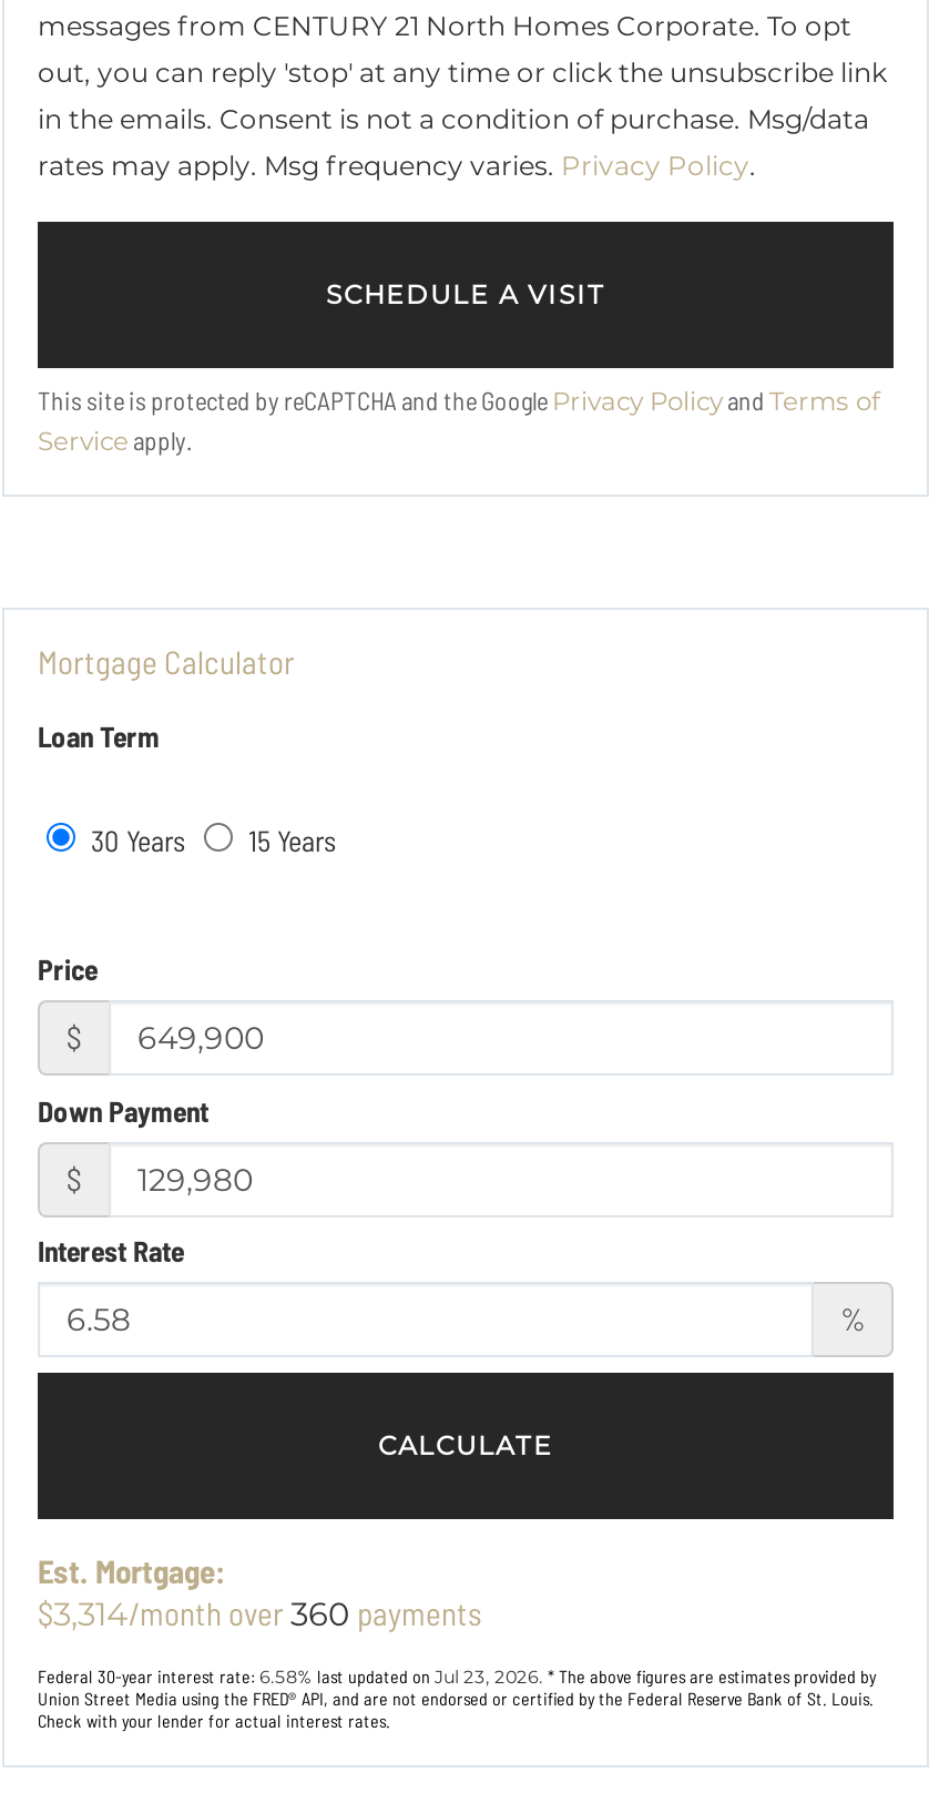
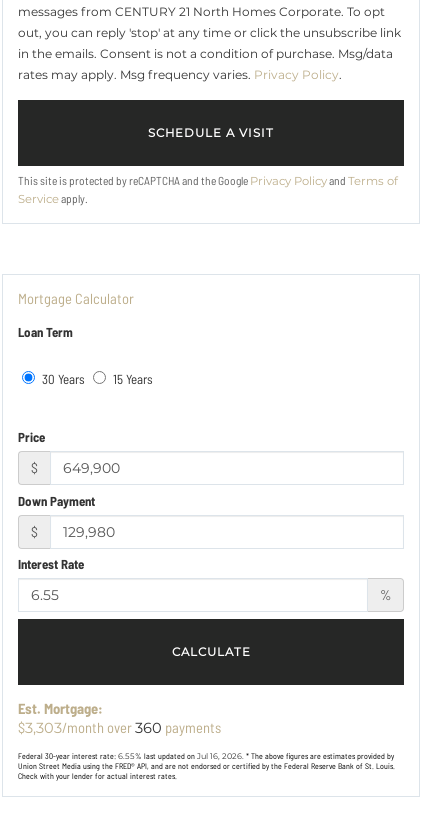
[38,1592,481,1634] $3,314/month over 360 payments -> [18,718,221,737] $3,303/month over 360 payments
[38,1665,876,1687] Federal 30-year interest rate: 6.58% last updated on Jul 23, 2026. * The above figures are estimates provided by -> [18,751,394,761] Federal 30-year interest rate: 6.55% last updated on Jul 16, 2026. * The above figures are estimates provided by

